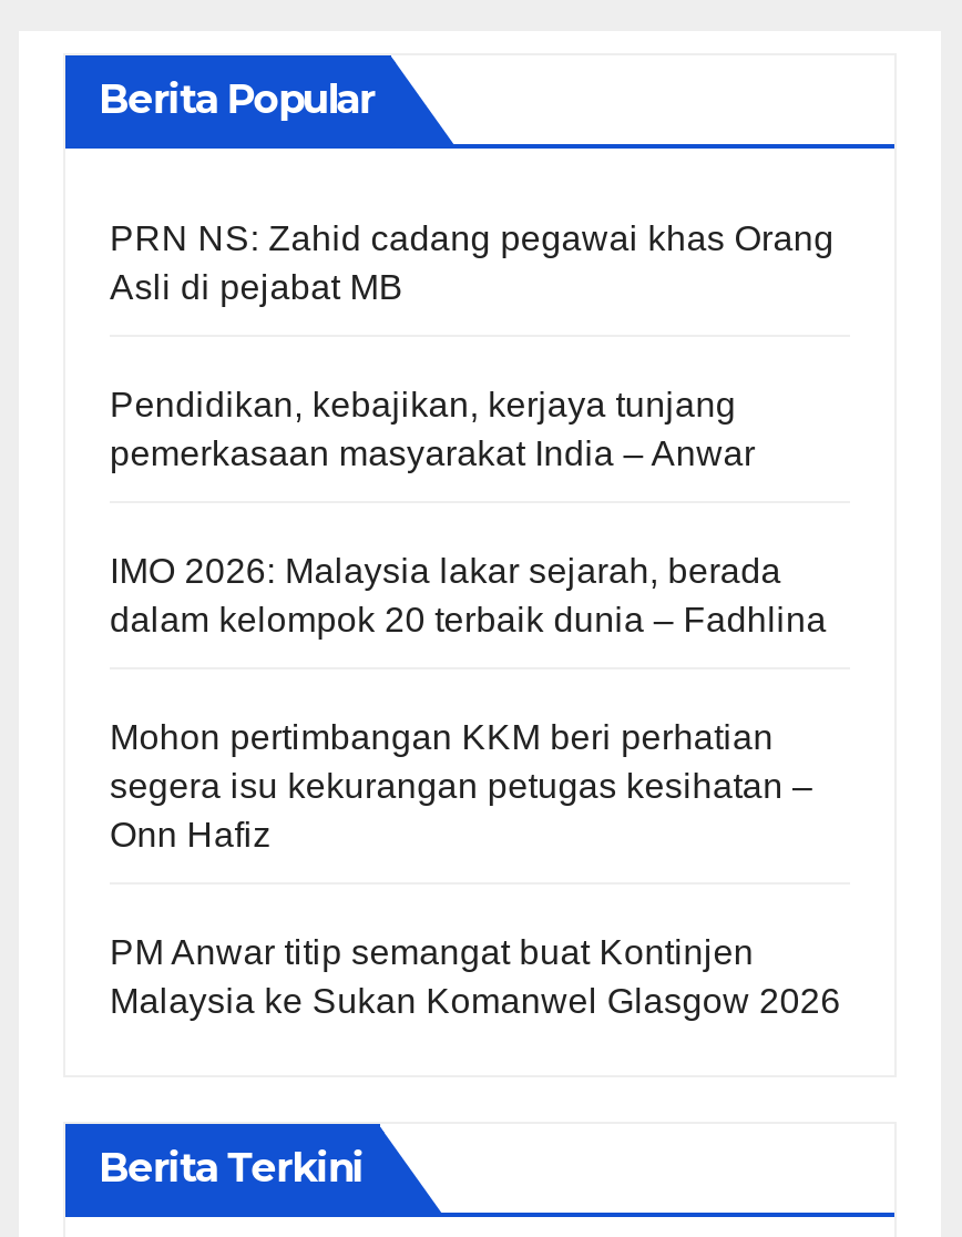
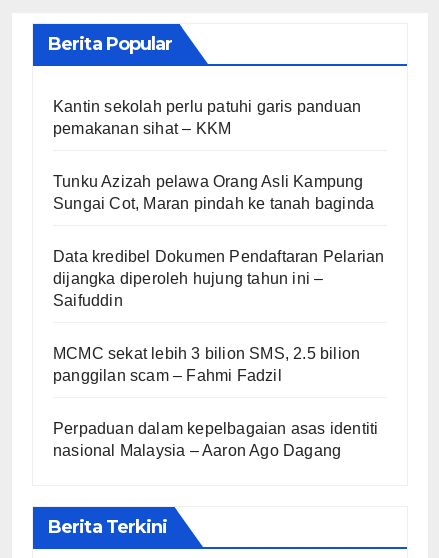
[110,219,834,305] PRN NS: Zahid cadang pegawai khas Orang | Asli di pejabat MB -> [53,98,361,137] Kantin sekolah perlu patuhi garis panduan | pemakanan sihat – KKM
[110,385,755,471] Pendidikan, kebajikan, kerjaya tunjang | pemerkasaan masyarakat India – Anwar -> [53,173,374,212] Tunku Azizah pelawa Orang Asli Kampung | Sungai Cot, Maran pindah ke tanah baginda
[110,551,827,638] IMO 2026: Malaysia lakar sejarah, berada | dalam kelompok 20 terbaik dunia – Fadhlina -> [53,248,384,309] Data kredibel Dokumen Pendaftaran Pelarian | dijangka diperoleh hujung tahun ini – | Saifuddin
[110,717,813,853] Mohon pertimbangan KKM beri perhatian | segera isu kekurangan petugas kesihatan – | Onn Hafiz -> [53,345,360,384] MCMC sekat lebih 3 bilion SMS, 2.5 bilion | panggilan scam – Fahmi Fadzil
[110,932,841,1019] PM Anwar titip semangat buat Kontinjen | Malaysia ke Sukan Komanwel Glasgow 2026 -> [53,420,378,459] Perpaduan dalam kepelbagaian asas identiti | nasional Malaysia – Aaron Ago Dagang

